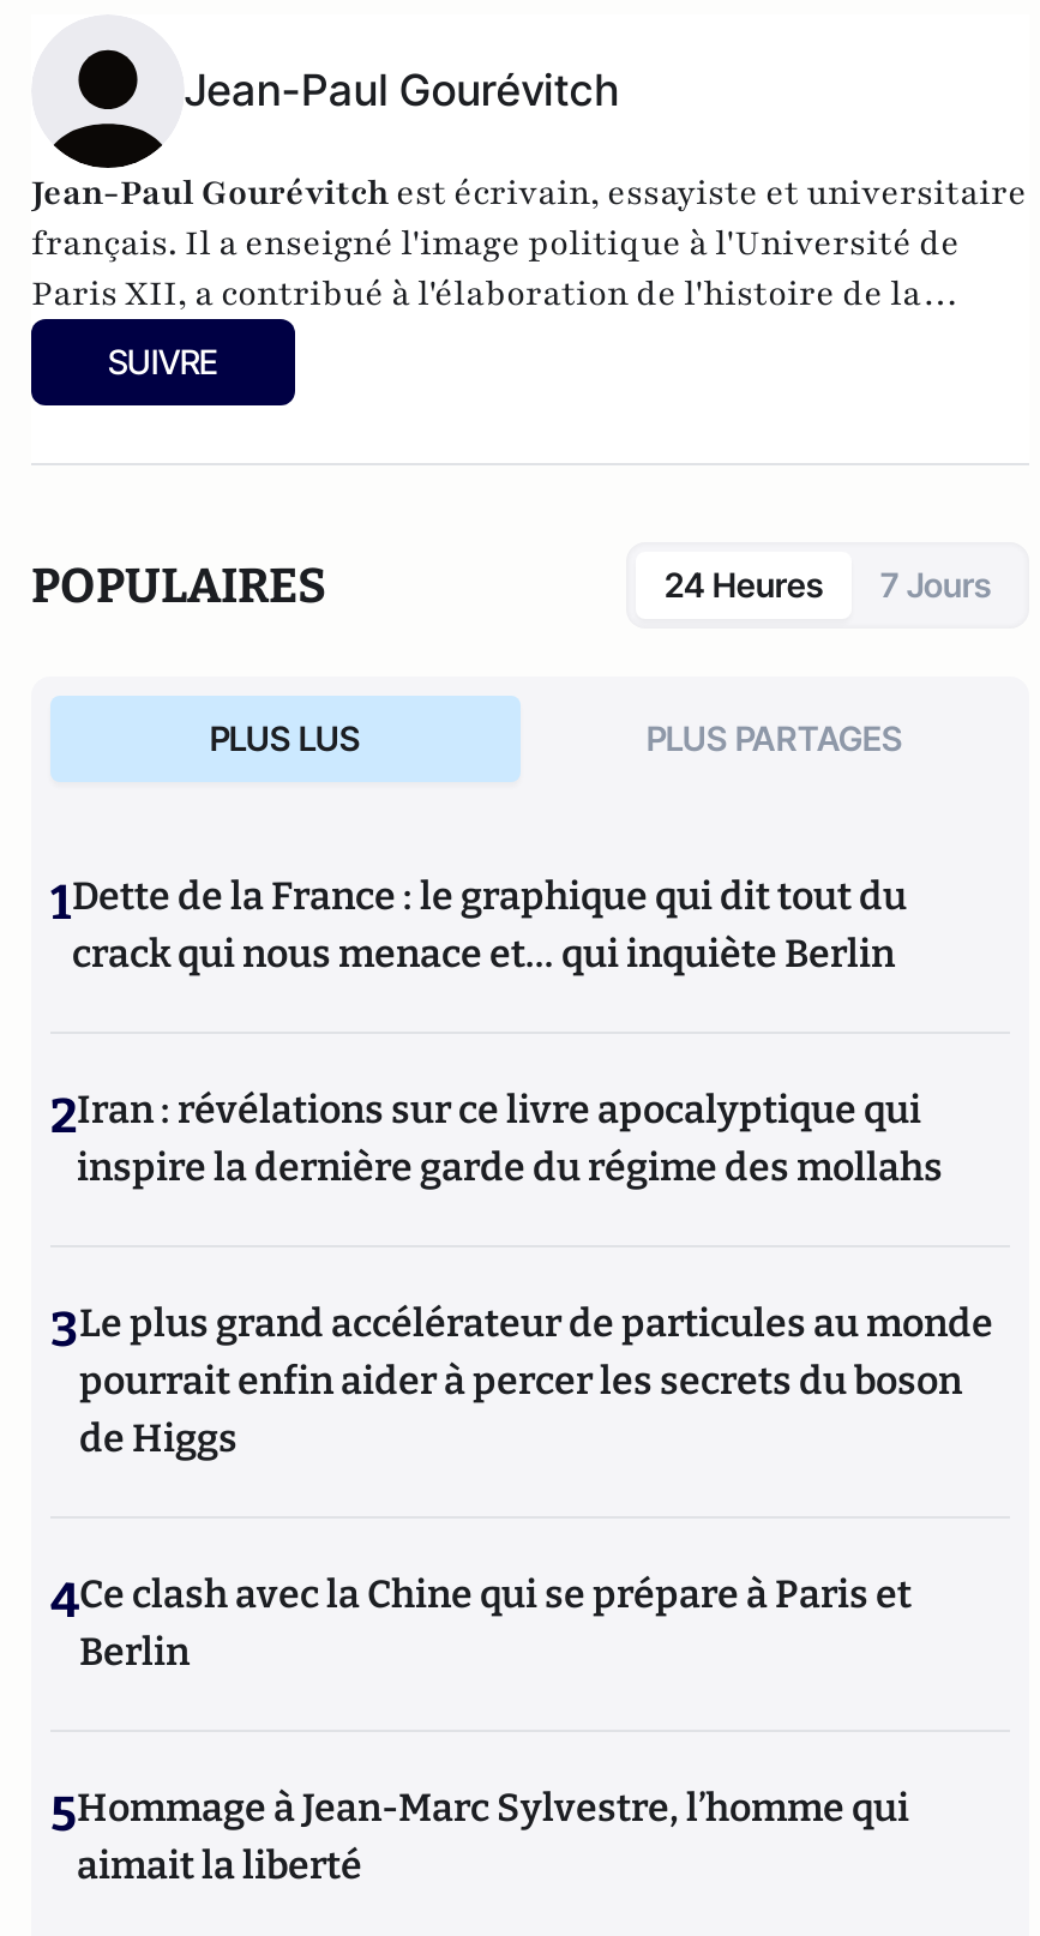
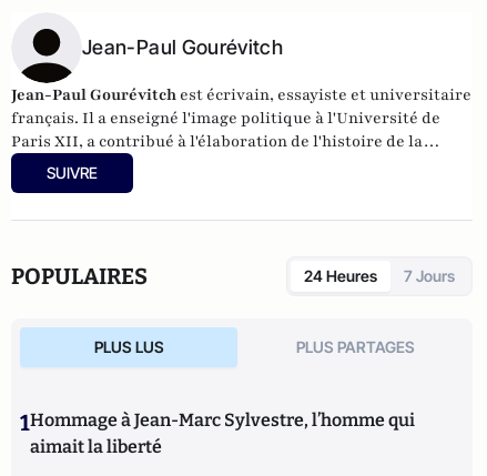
[50,873,993,1842] 1Dette de la France : le graphique qui dit tout du | crack qui nous menace et… qui inquiète Berlin | 2Iran : révélations sur ce livre apocalyptique qui | inspire la dernière garde du régime des mollahs | 3Le plus grand accélérateur de particules au monde | pourrait enfin aider à percer les secrets du boson | de Higgs | 4Ce clash avec la Chine qui se prépare à Paris et | Berlin | 5Hommage à Jean-Marc Sylvestre, l’homme qui -> [20,409,415,436] 1Hommage à Jean-Marc Sylvestre, l’homme qui

